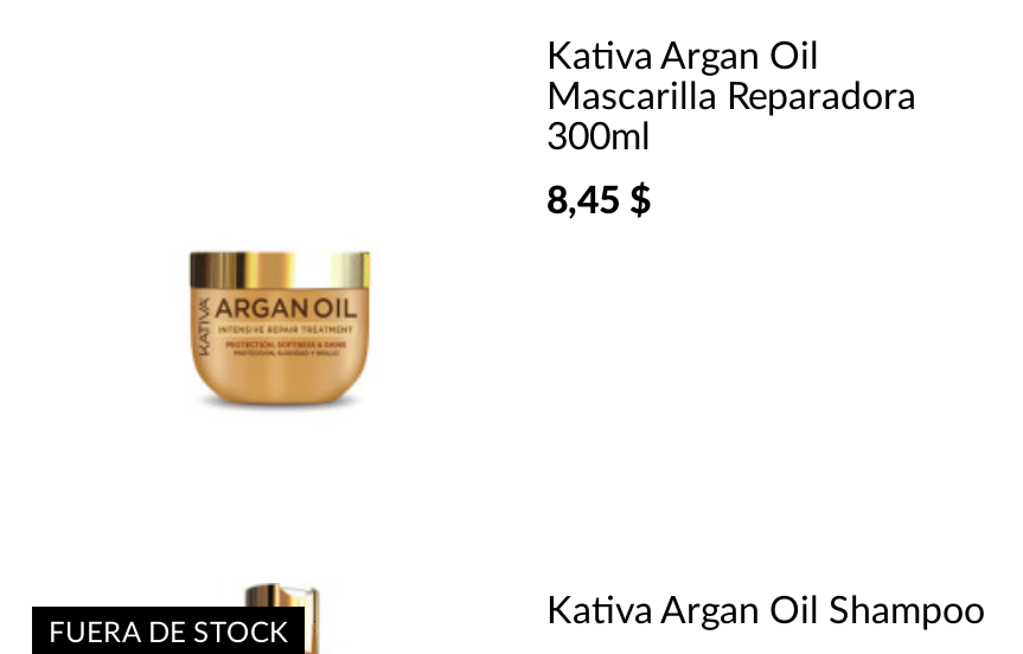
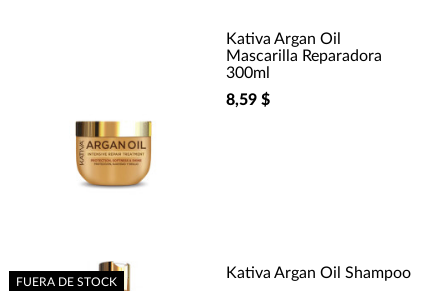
[546,182,651,220] 8,45 $ -> [226,92,270,108] 8,59 $

